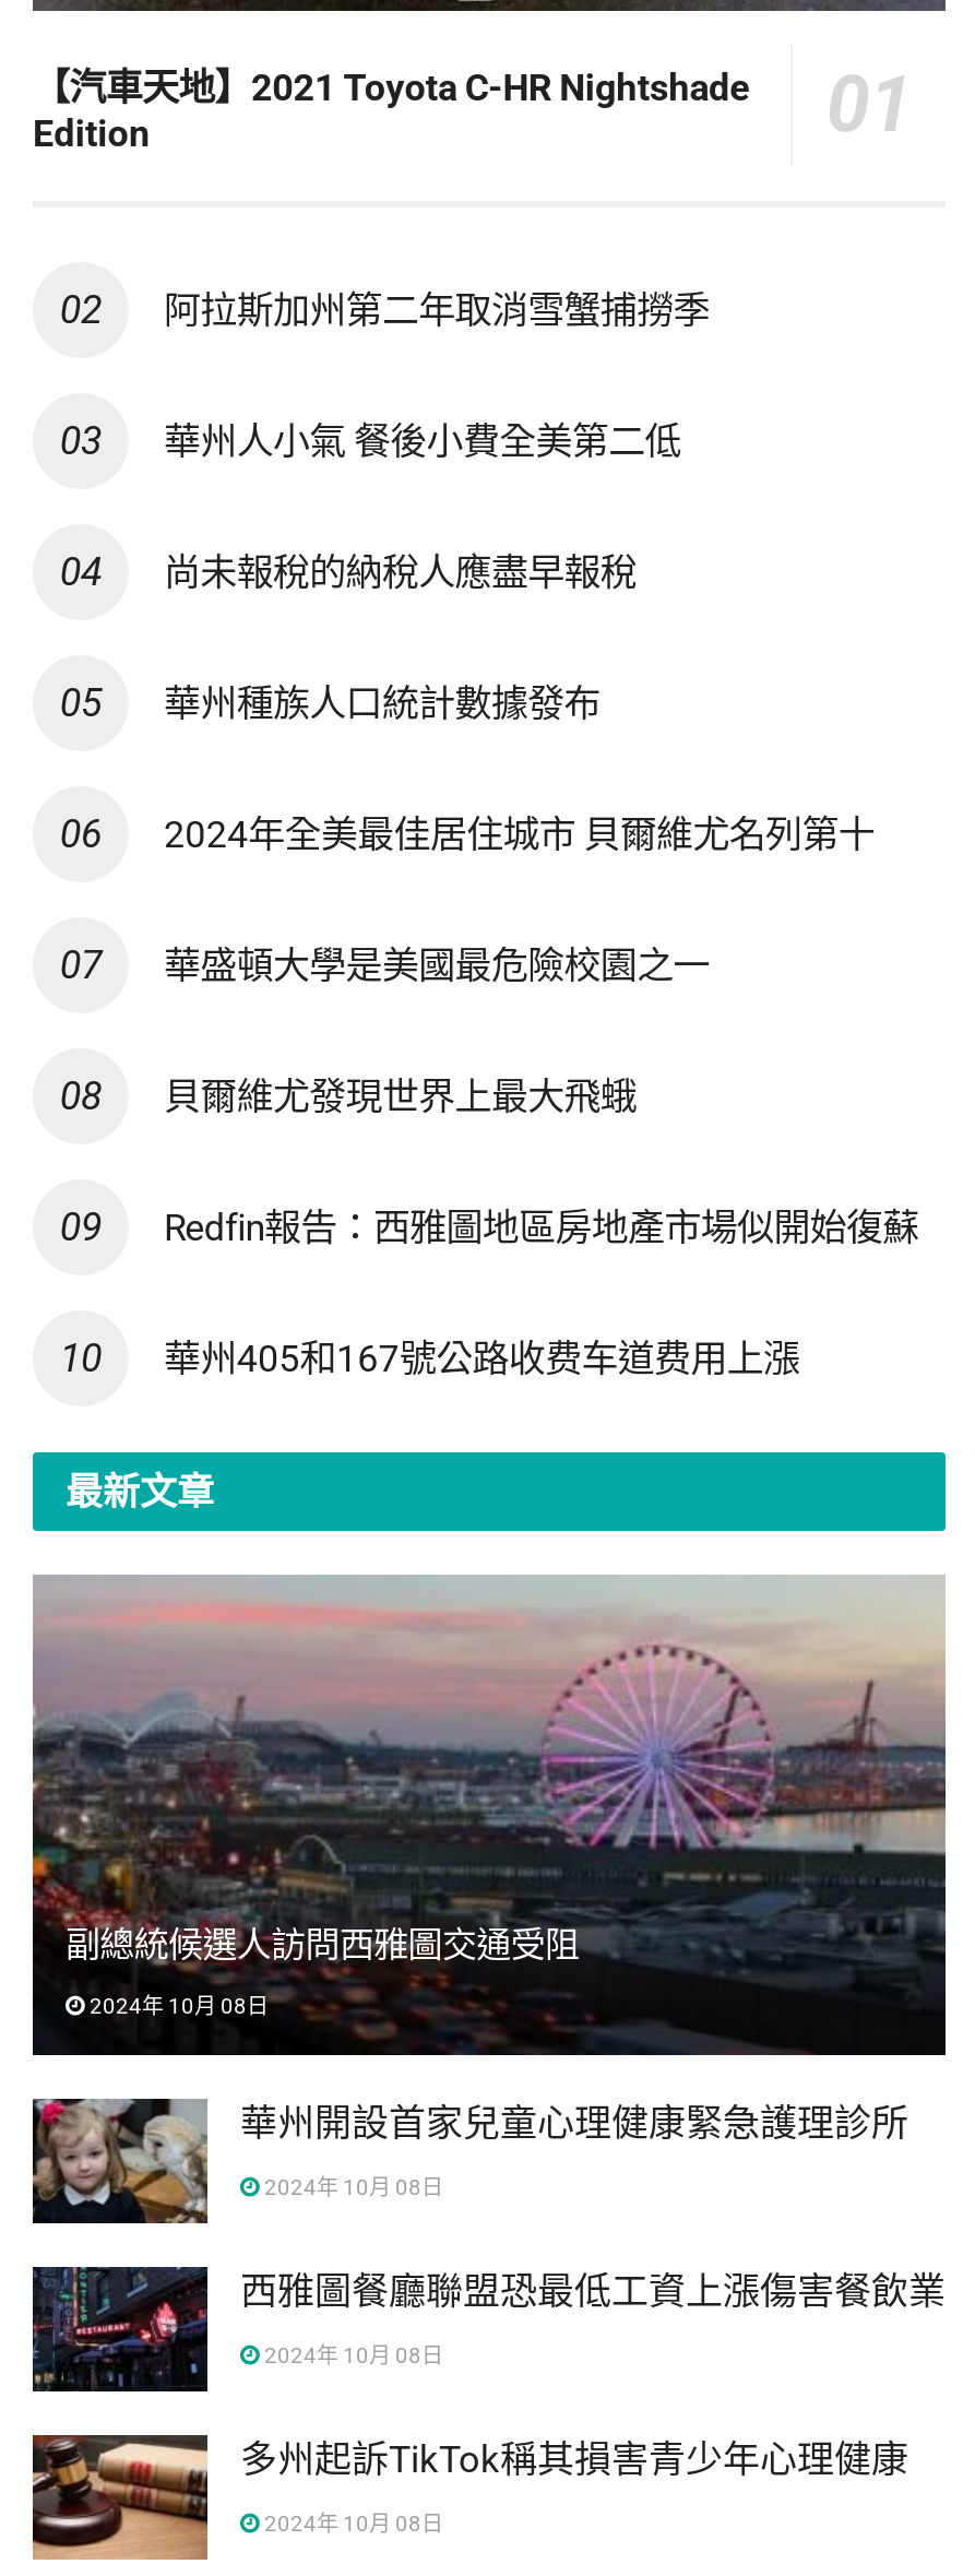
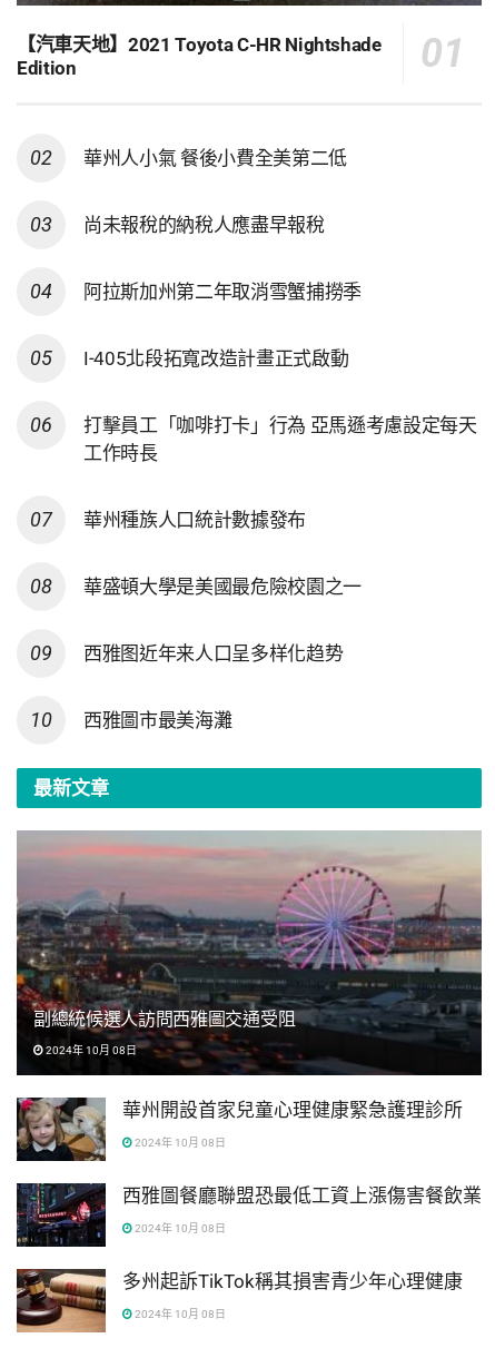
moved [164,287,709,331] -> [83,280,361,302]: 阿拉斯加州第二年取消雪蟹捕撈季
moved [164,418,681,593] -> [83,146,347,236]: 華州人小氣 餐後小費全美第二低 | 尚未報稅的納稅人應盡早報稅
none -> [83,347,477,464] I-405北段拓寬改造計畫正式啟動 | 打擊員工「咖啡打卡」行為 亞馬遜考慮設定每天 | 工作時長
moved [164,681,600,724] -> [83,508,306,531]: 華州種族人口統計數據發布
[164,812,875,855] 2024年全美最佳居住城市 貝爾維尤名列第十 -> none
moved [164,943,709,986] -> [83,575,361,597]: 華盛頓大學是美國最危險校園之一
[164,1074,919,1379] 貝爾維尤發現世界上最大飛蛾 | Redfin報告：西雅圖地區房地產市場似開始復蘇 | 華州405和167號公路收费车道费用上漲 -> [83,642,343,731] 西雅图近年来人口呈多样化趋势 | 西雅圖市最美海灘

